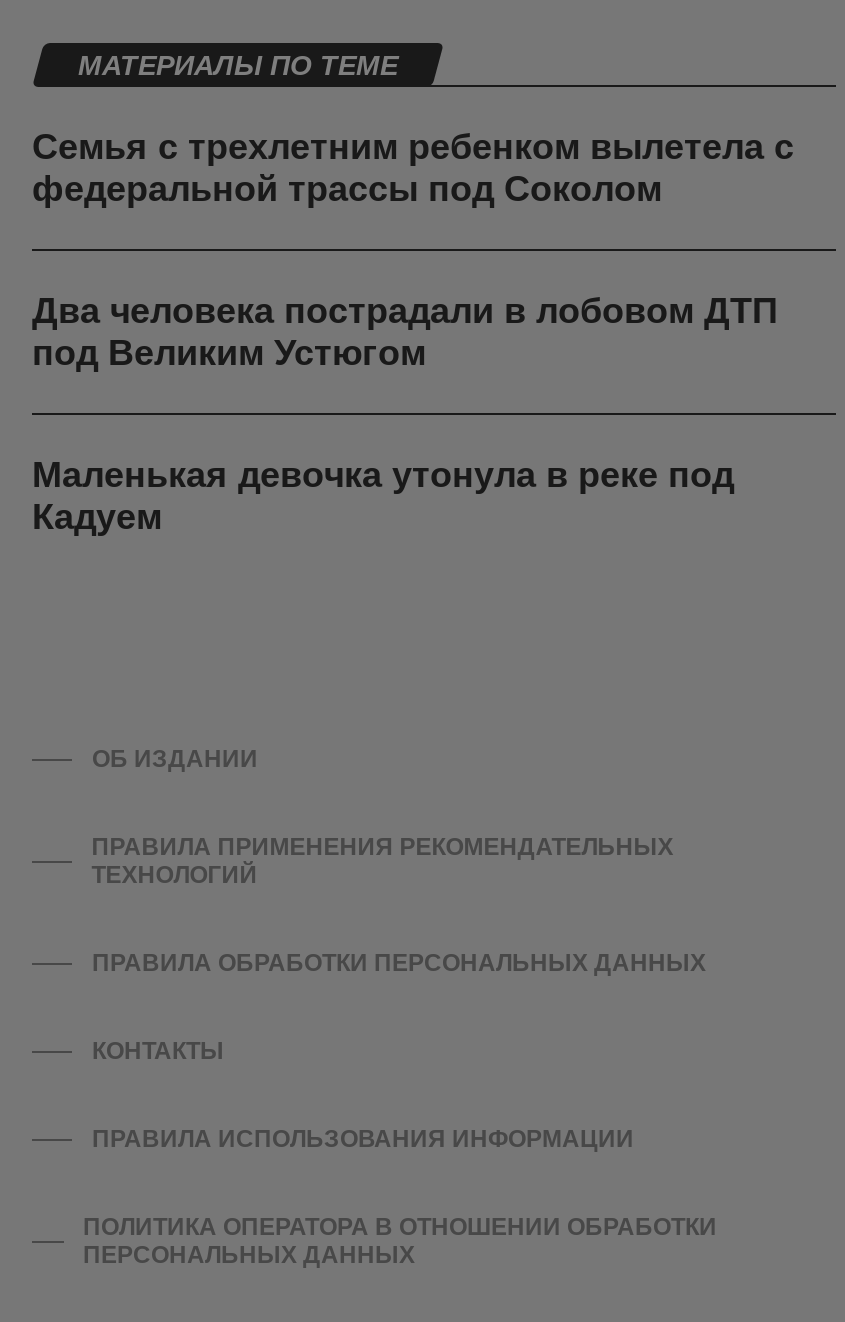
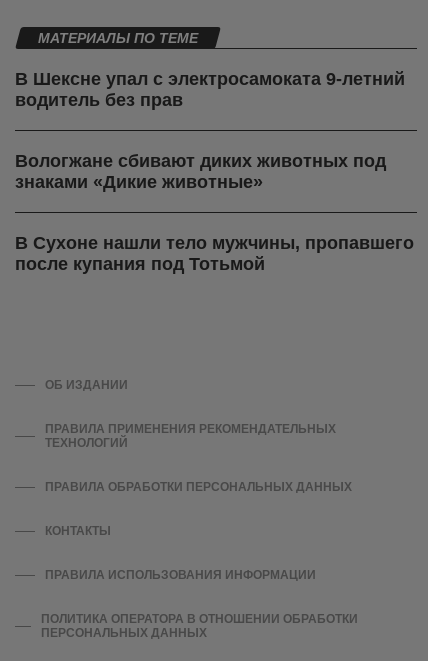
[32,128,794,210] Семья с трехлетним ребенком вылетела с | федеральной трассы под Соколом -> [15,69,405,110] В Шексне упал с электросамоката 9-летний | водитель без прав
[32,292,778,374] Два человека пострадали в лобовом ДТП | под Великим Устюгом -> [15,151,386,192] Вологжане сбивают диких животных под | знаками «Дикие животные»
[32,456,734,538] Маленькая девочка утонула в реке под | Кадуем -> [15,233,414,274] В Сухоне нашли тело мужчины, пропавшего | после купания под Тотьмой

